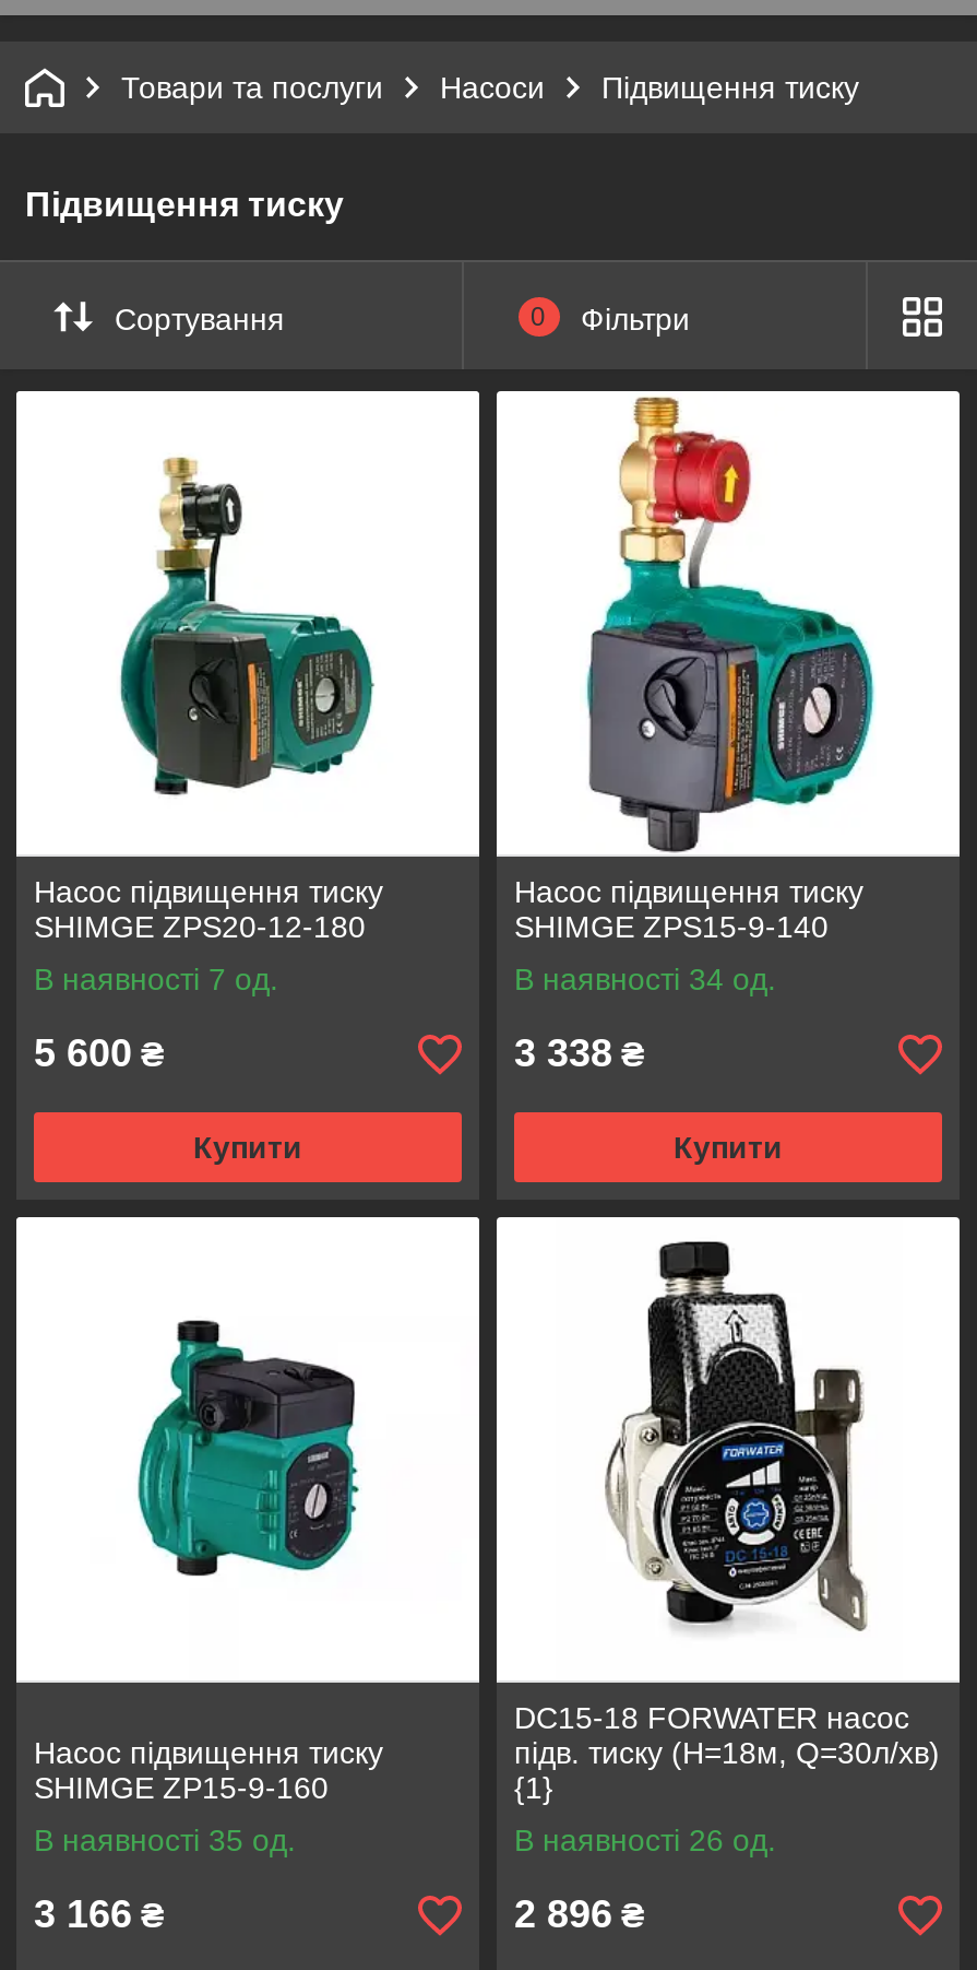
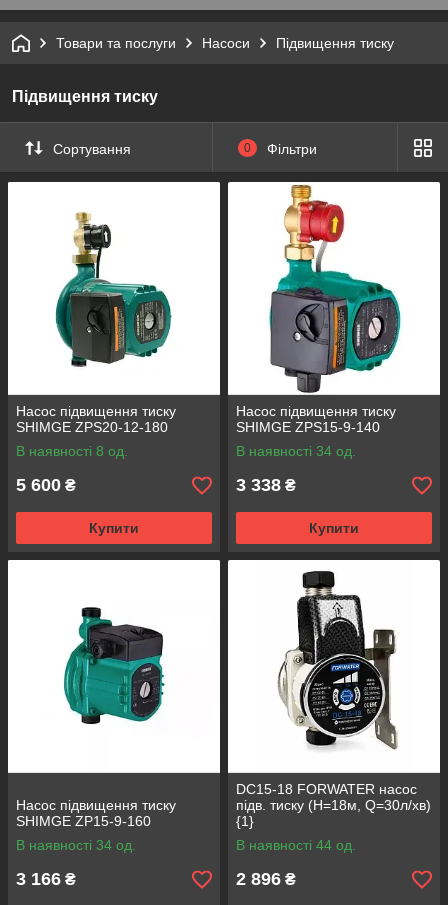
[34,962,278,996] В наявності 7 од. -> [16,443,128,459] В наявності 8 од.
[34,1822,296,1857] В наявності 35 од. -> [16,837,136,853] В наявності 34 од.
[514,1822,776,1857] В наявності 26 од. -> [236,837,356,853] В наявності 44 од.

